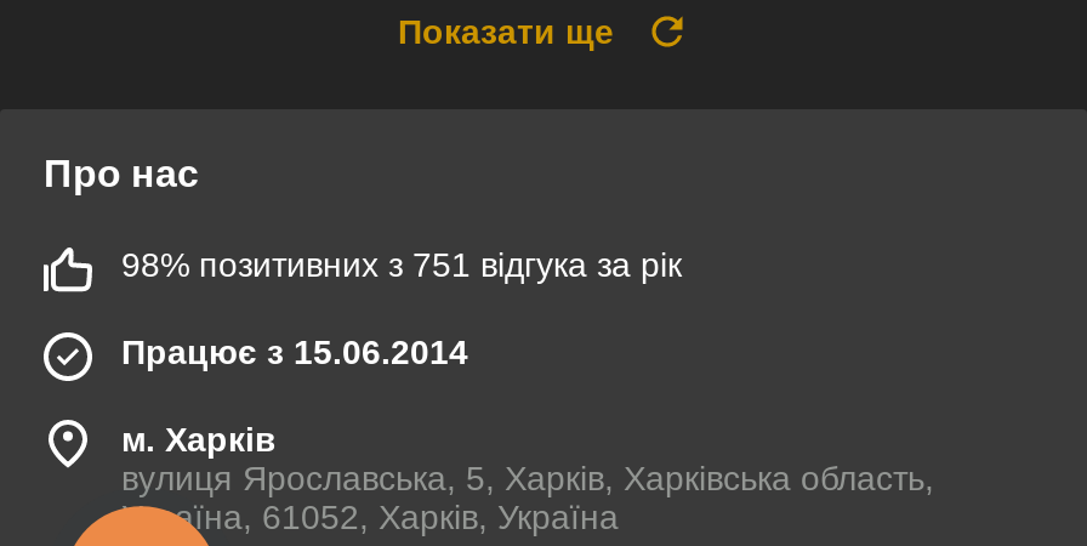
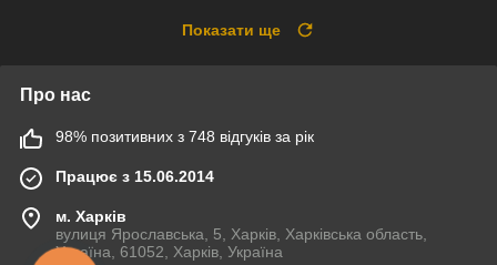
[121,245,682,283] 98% позитивних з 751 відгука за рік -> [55,127,314,145] 98% позитивних з 748 відгуків за рік

